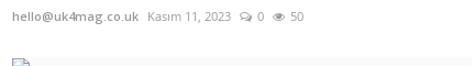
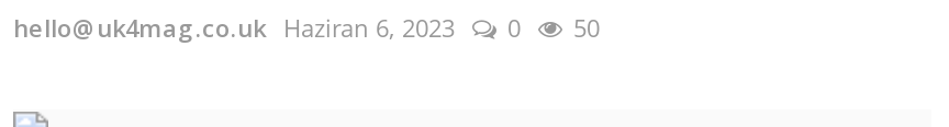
[12,8,231,24] hello@uk4mag.co.uk Kasım 11, 2023 -> [13,11,455,44] hello@uk4mag.co.uk Haziran 6, 2023

